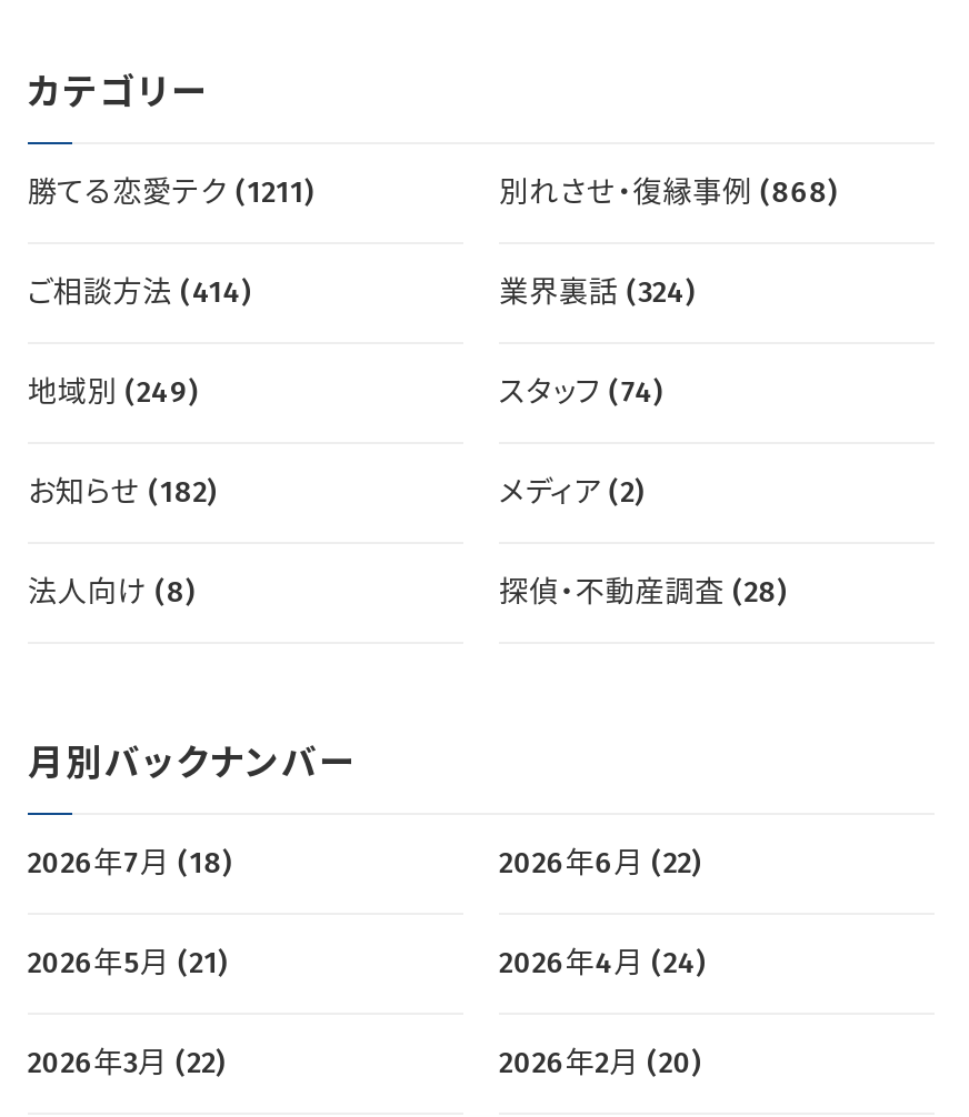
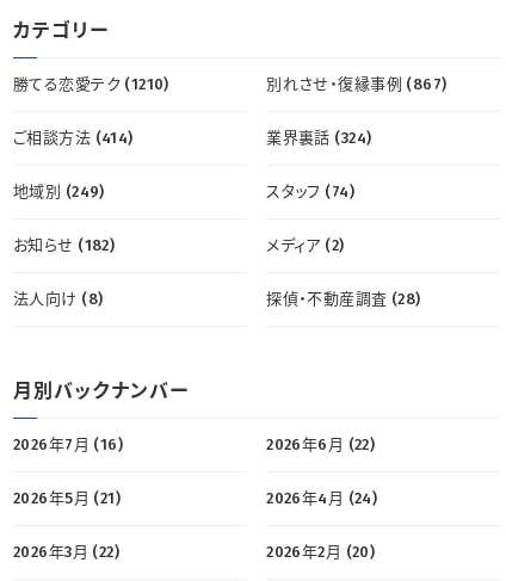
[28,176,314,210] 勝てる恋愛テク (1211) -> [13,76,169,94] 勝てる恋愛テク (1210)
[499,176,838,210] 別れさせ・復縁事例 (868) -> [266,76,447,94] 別れさせ・復縁事例 (867)
[28,847,232,880] 2026年7月 (18) -> [13,436,123,454] 2026年7月 (16)

